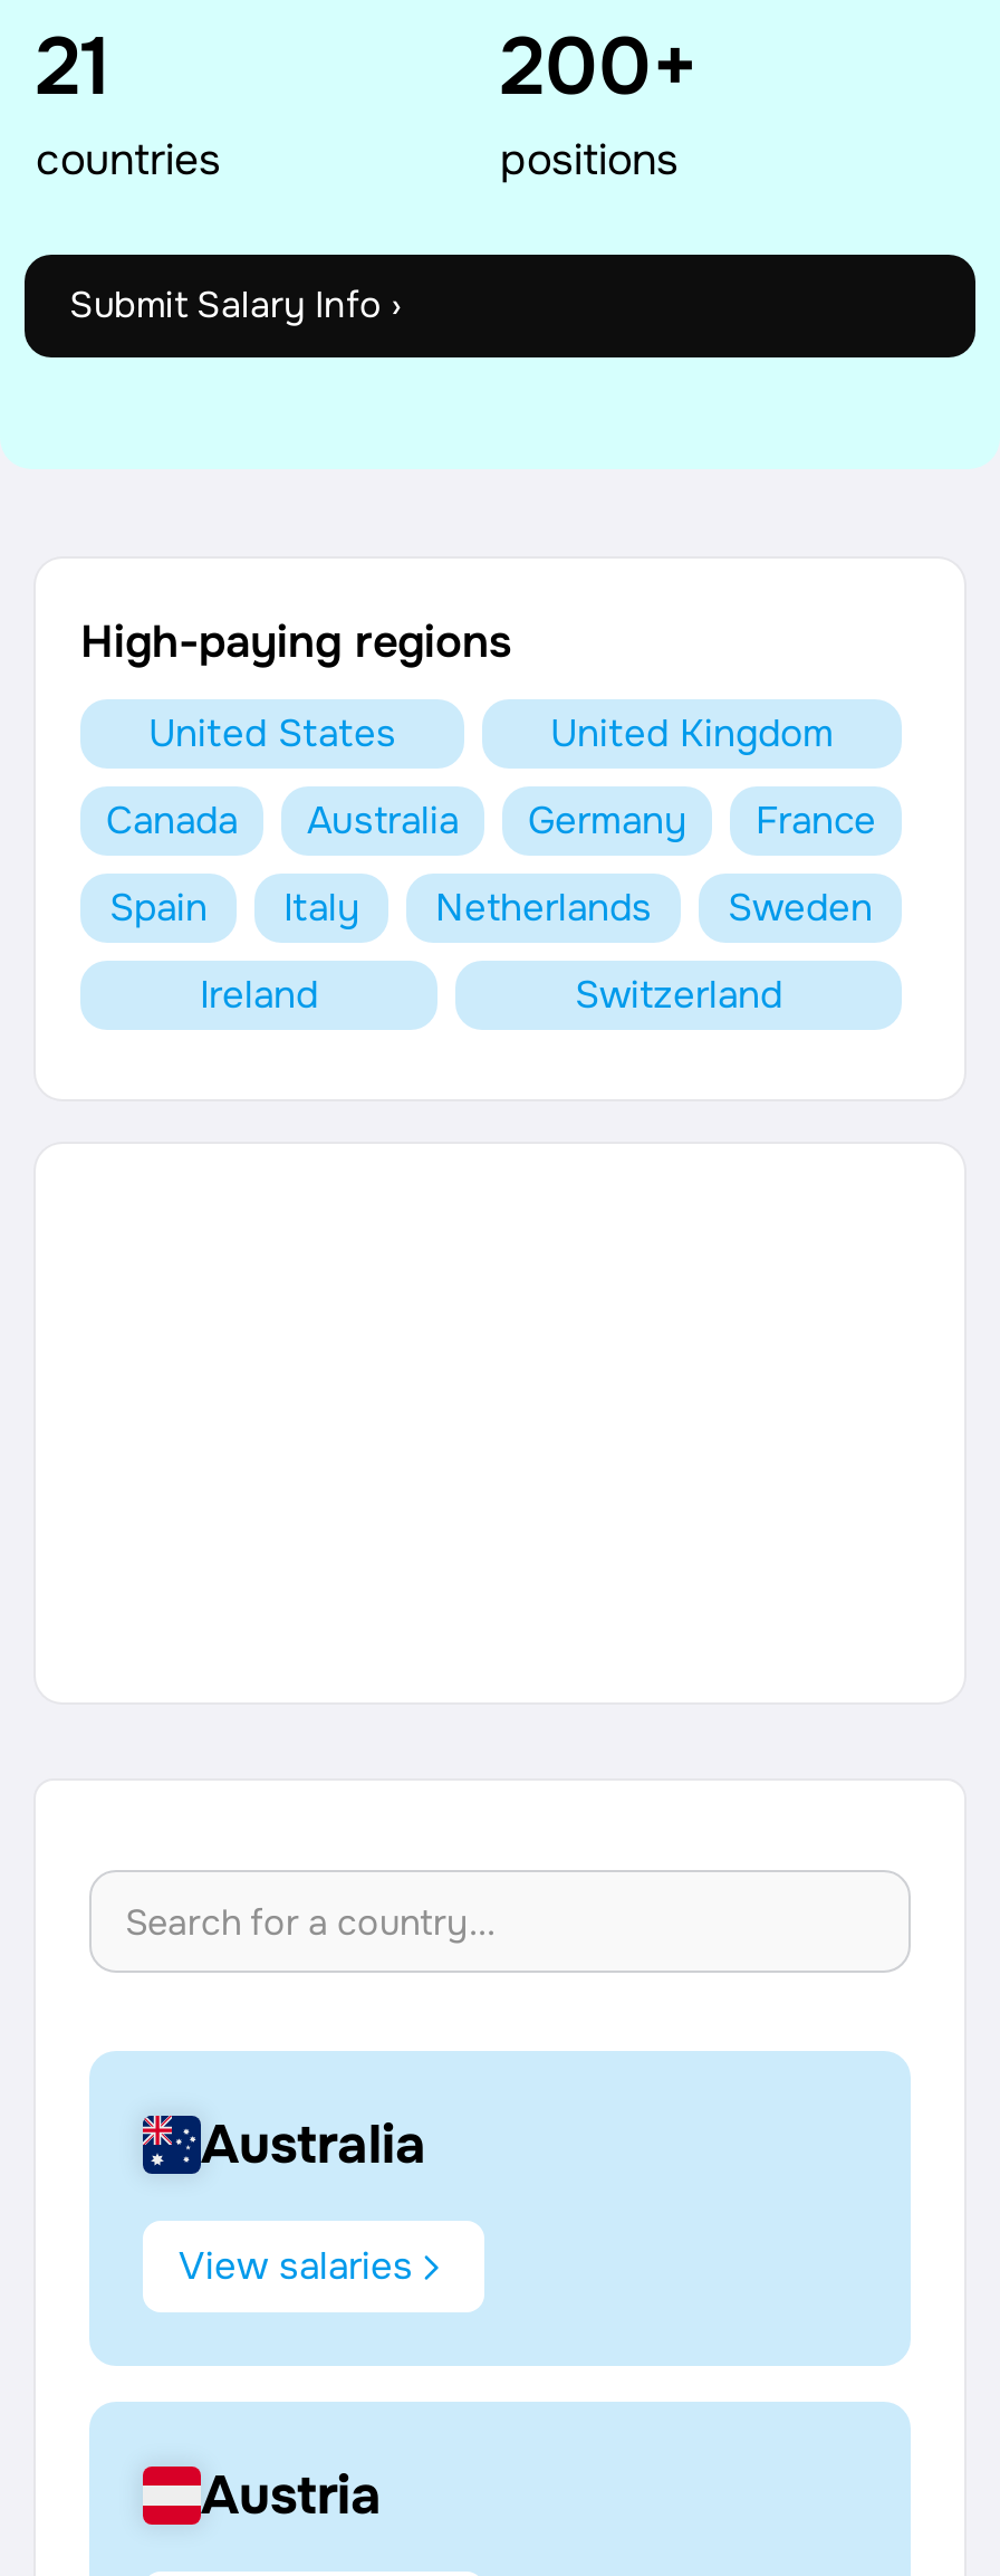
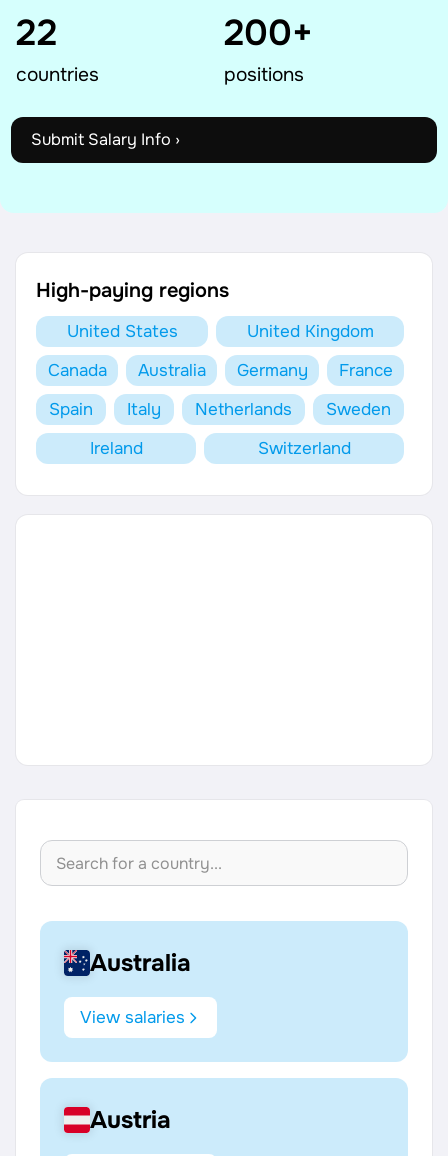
[36,16,112,118] 21 -> [16,10,57,56] 22

